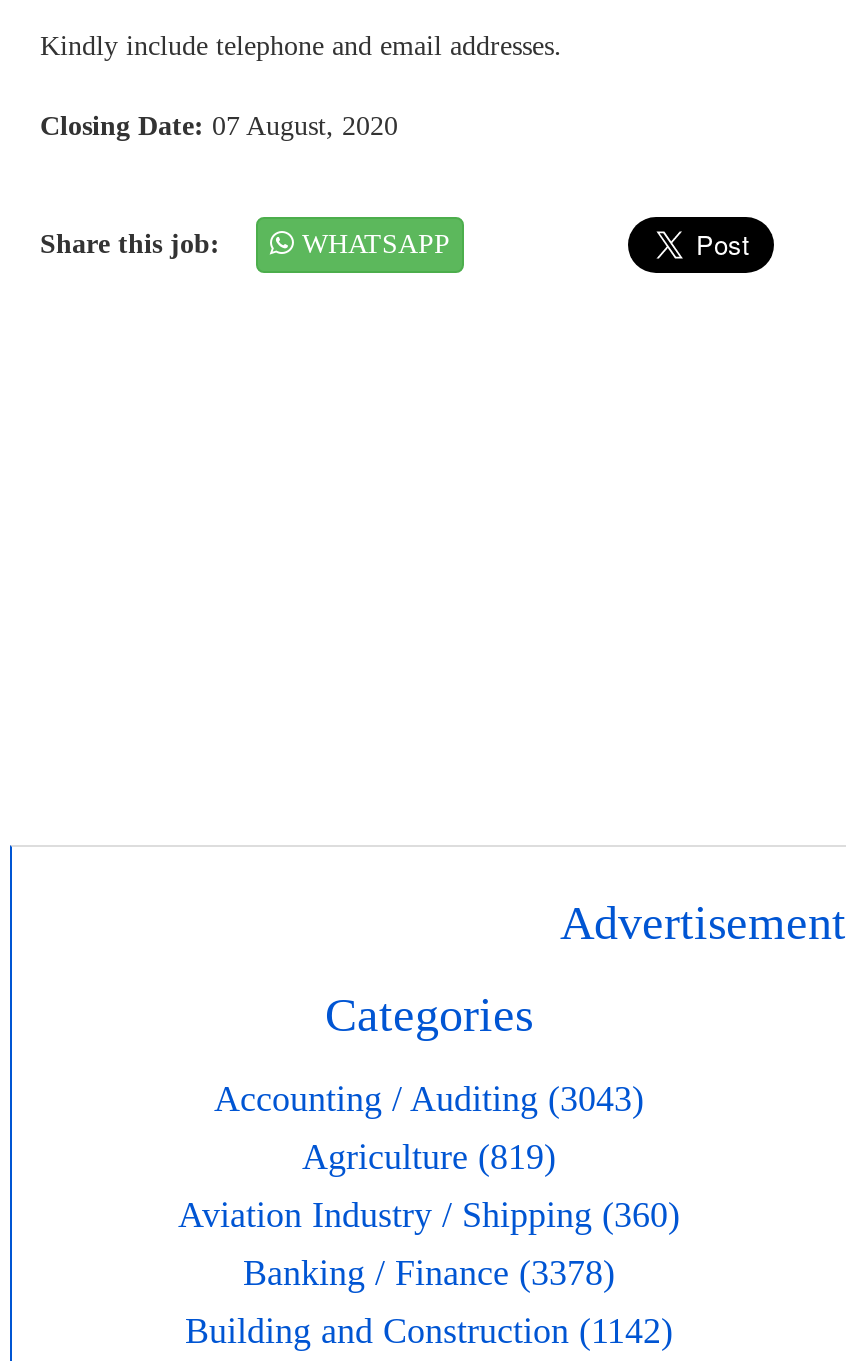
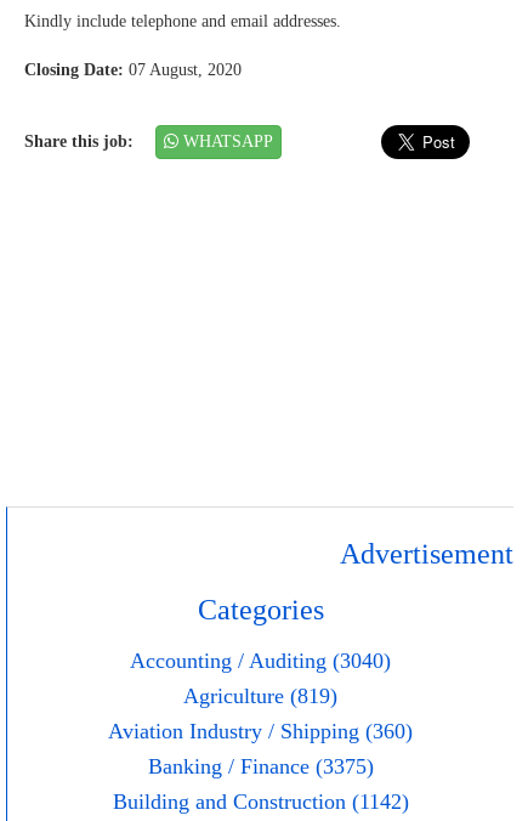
[214,1079,644,1119] Accounting / Auditing (3043) -> [130,649,391,673] Accounting / Auditing (3040)
[243,1253,615,1293] Banking / Finance (3378) -> [147,754,373,779] Banking / Finance (3375)

